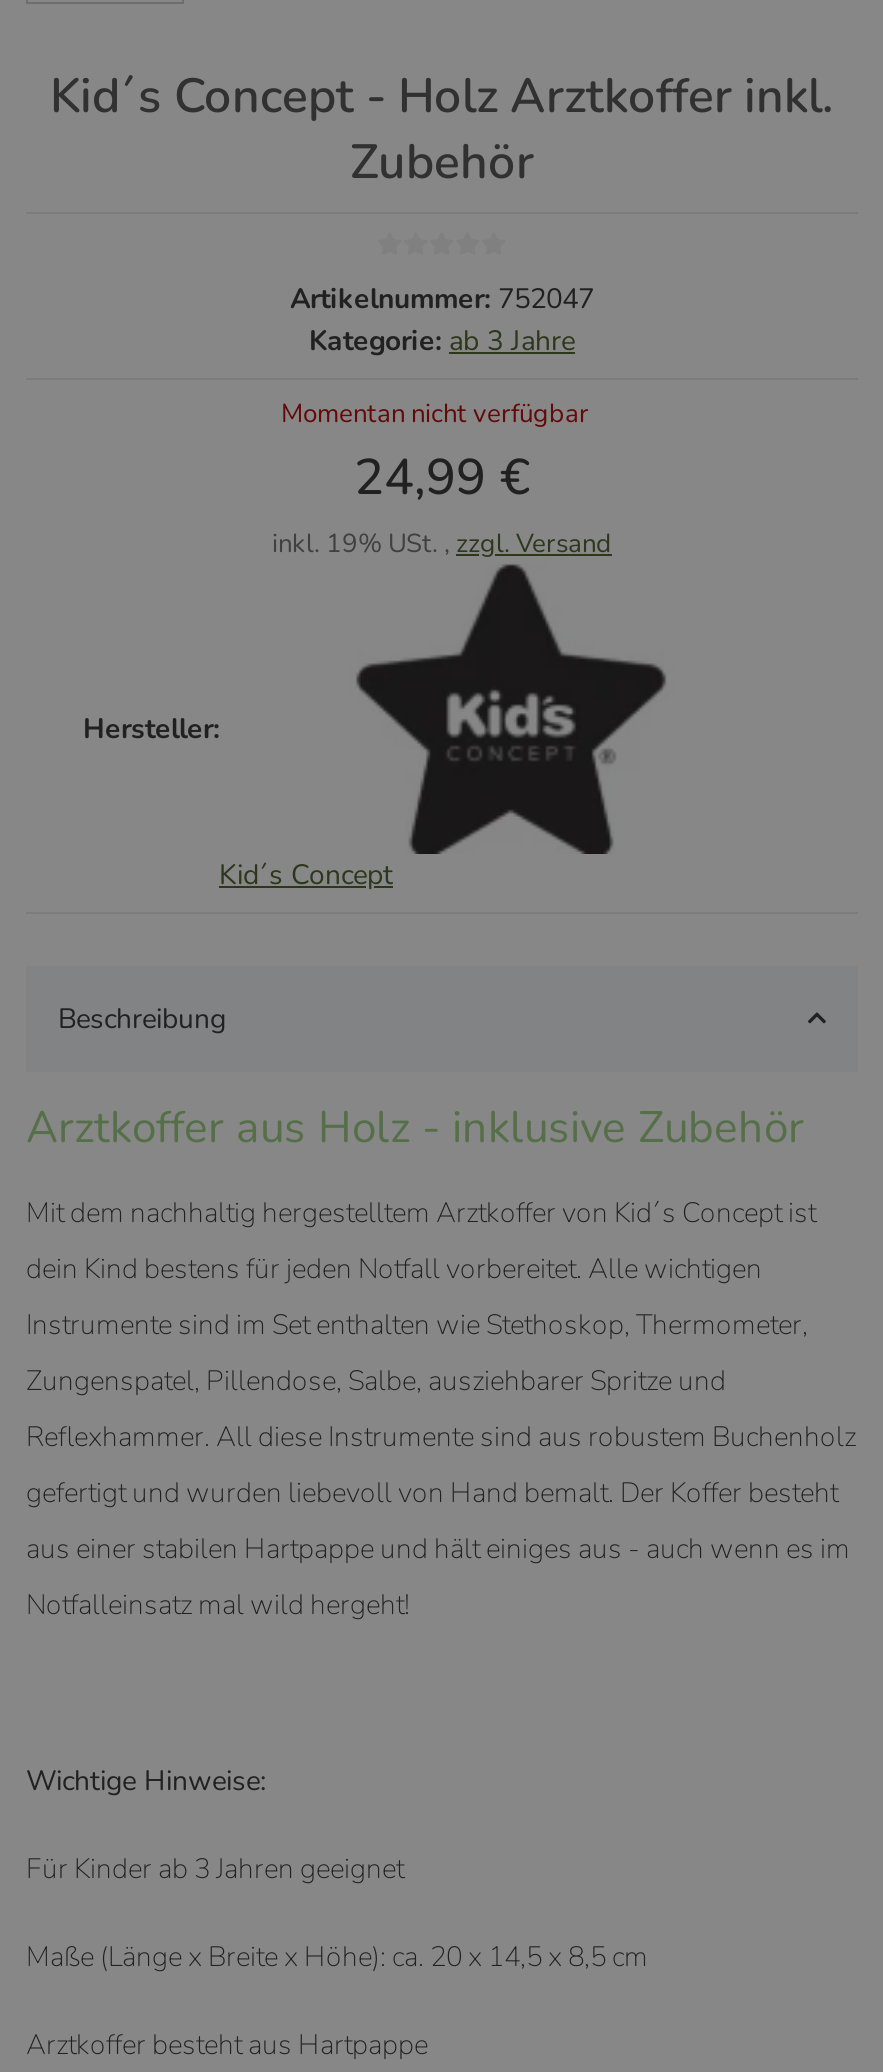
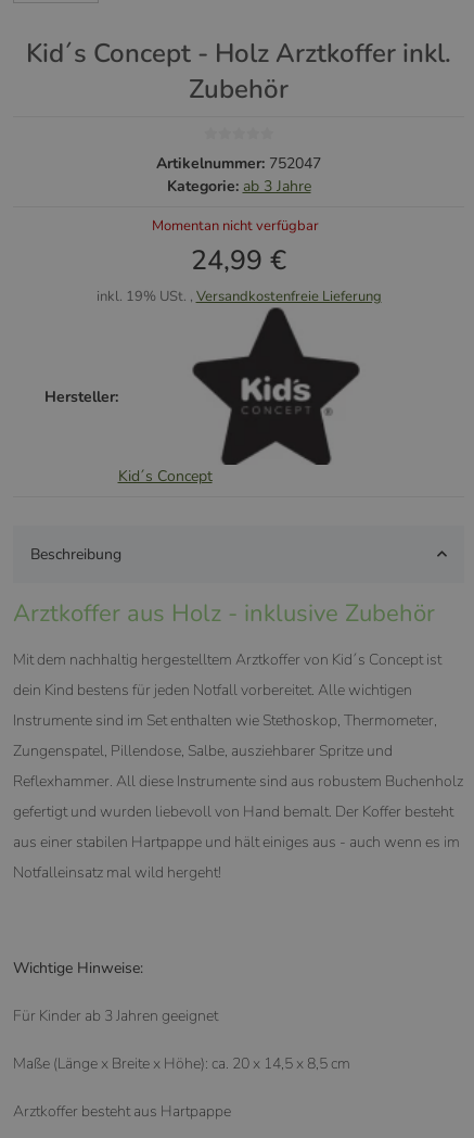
[272,526,612,562] inkl. 19% USt. , zzgl. Versand -> [96,287,381,306] inkl. 19% USt. , Versandkostenfreie Lieferung

